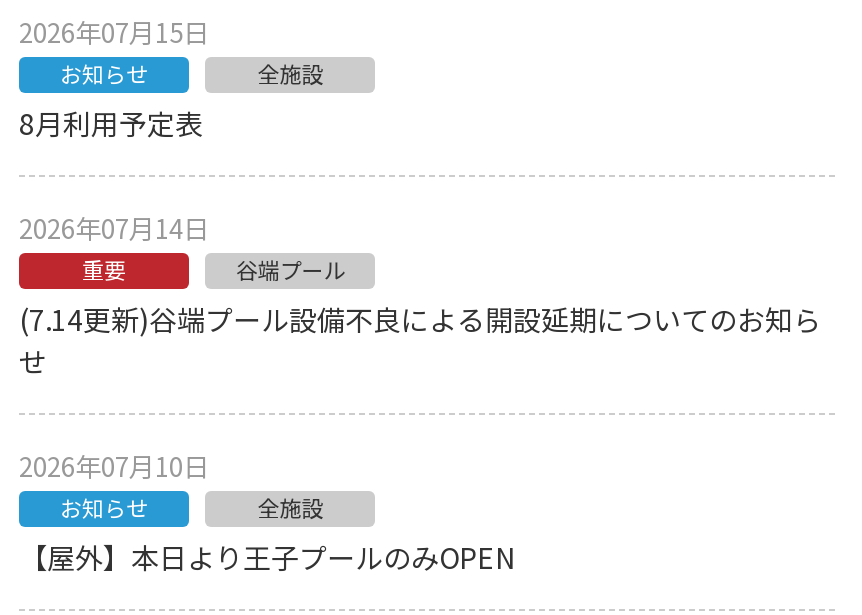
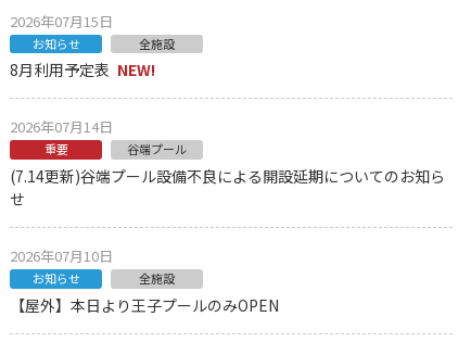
[19,104,203,144] 8月利用予定表 -> [10,59,155,81] 8月利用予定表 NEW!

